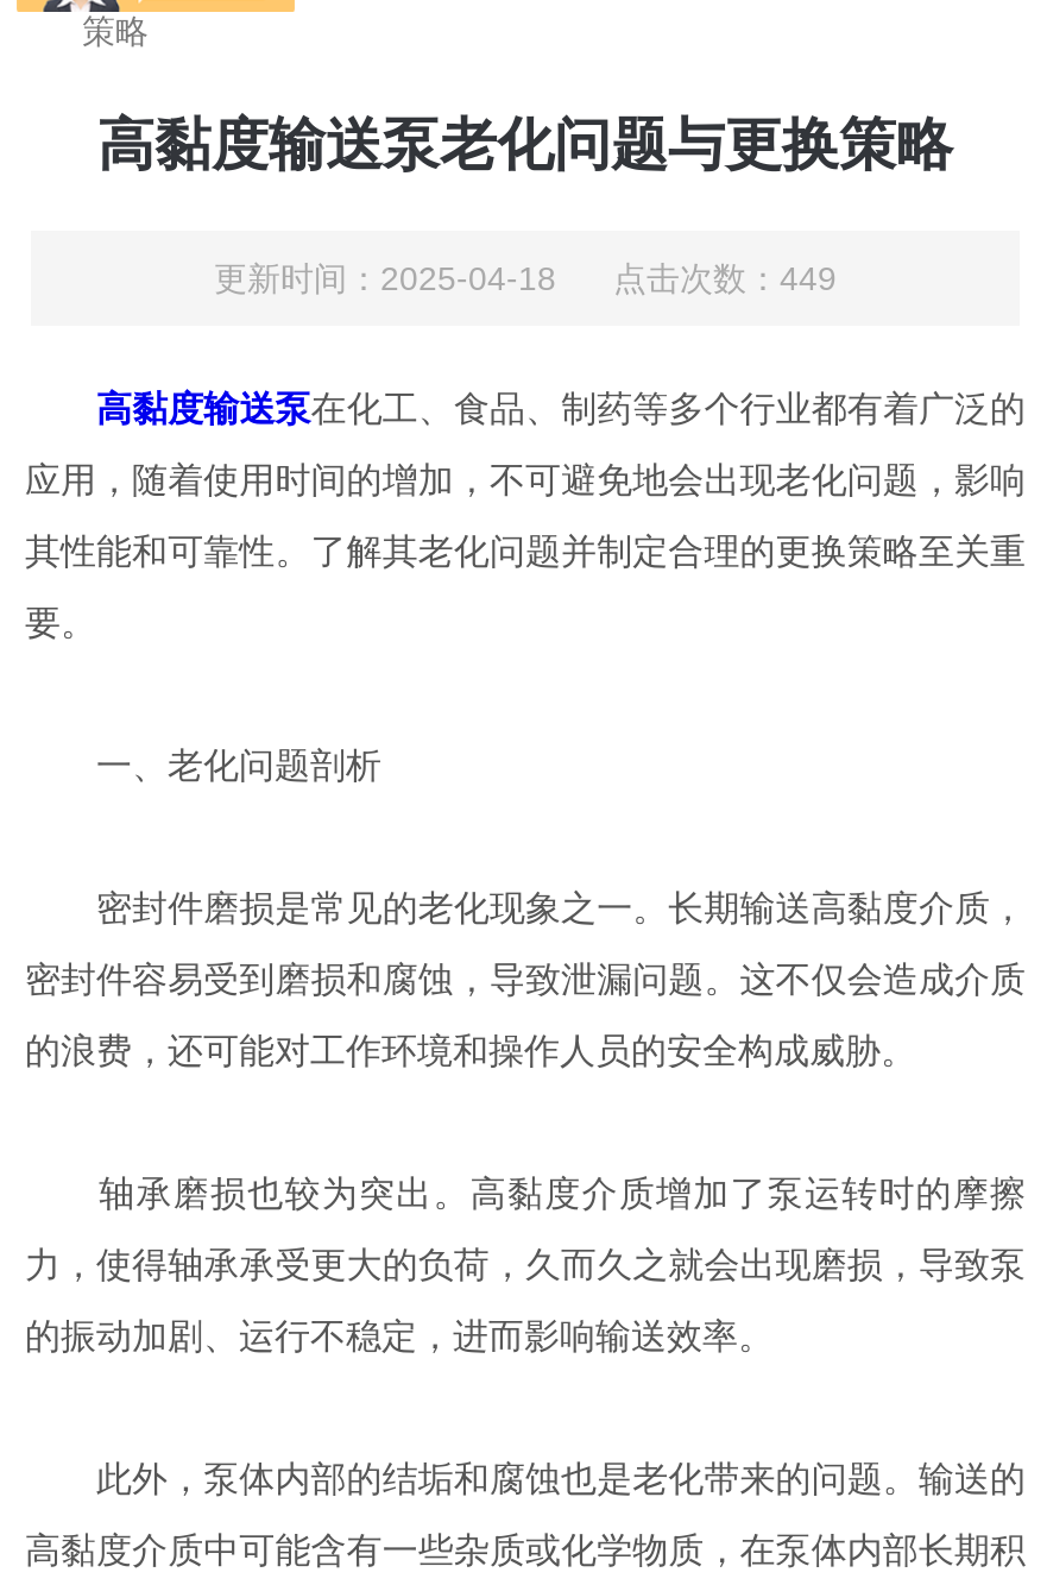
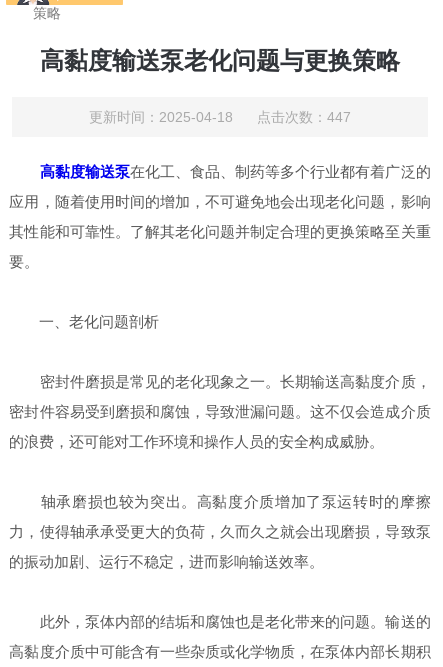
[214,259,837,297] 更新时间：2025-04-18 点击次数：449 -> [89,109,351,125] 更新时间：2025-04-18 点击次数：447

